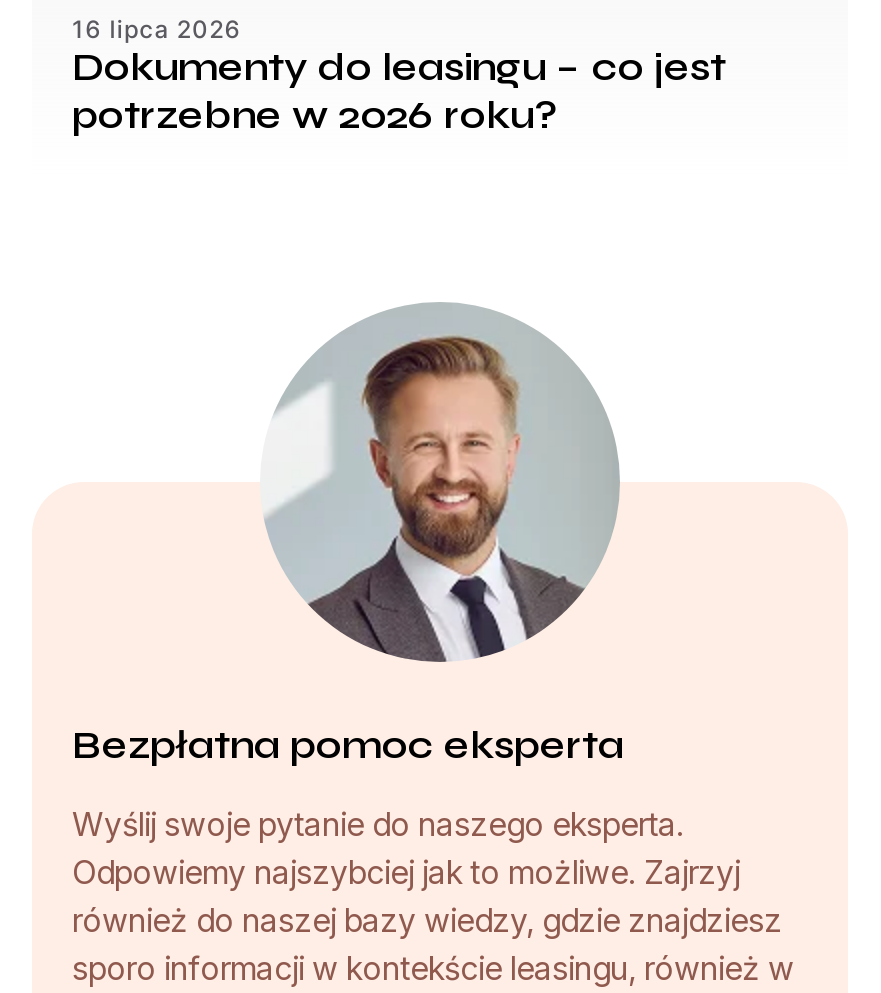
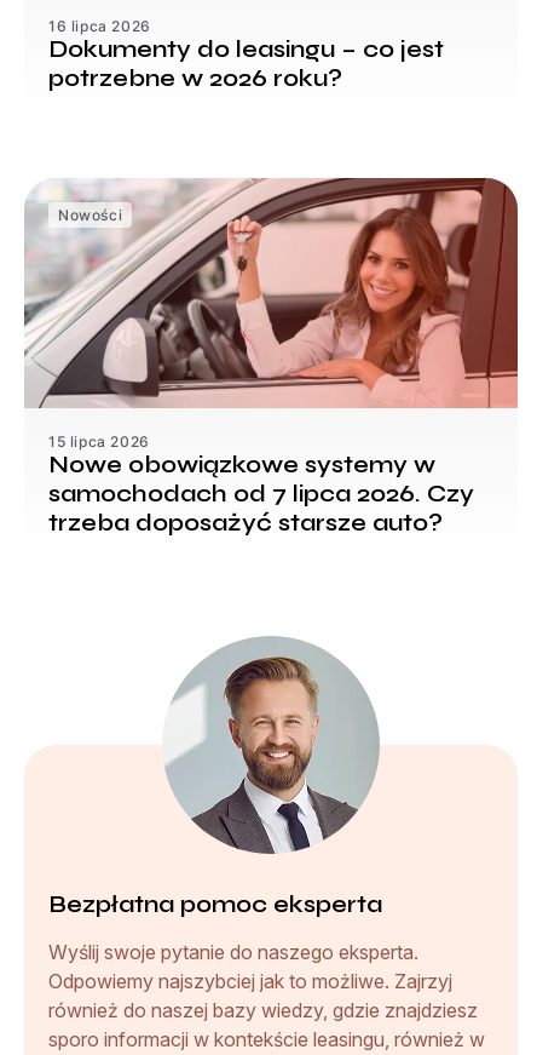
none -> [23,177,519,409] [image] | Nowości
none -> [48,433,474,538] 15 lipca 2026 | Nowe obowiązkowe systemy w | samochodach od 7 lipca 2026. Czy | trzeba doposażyć starsze auto?

